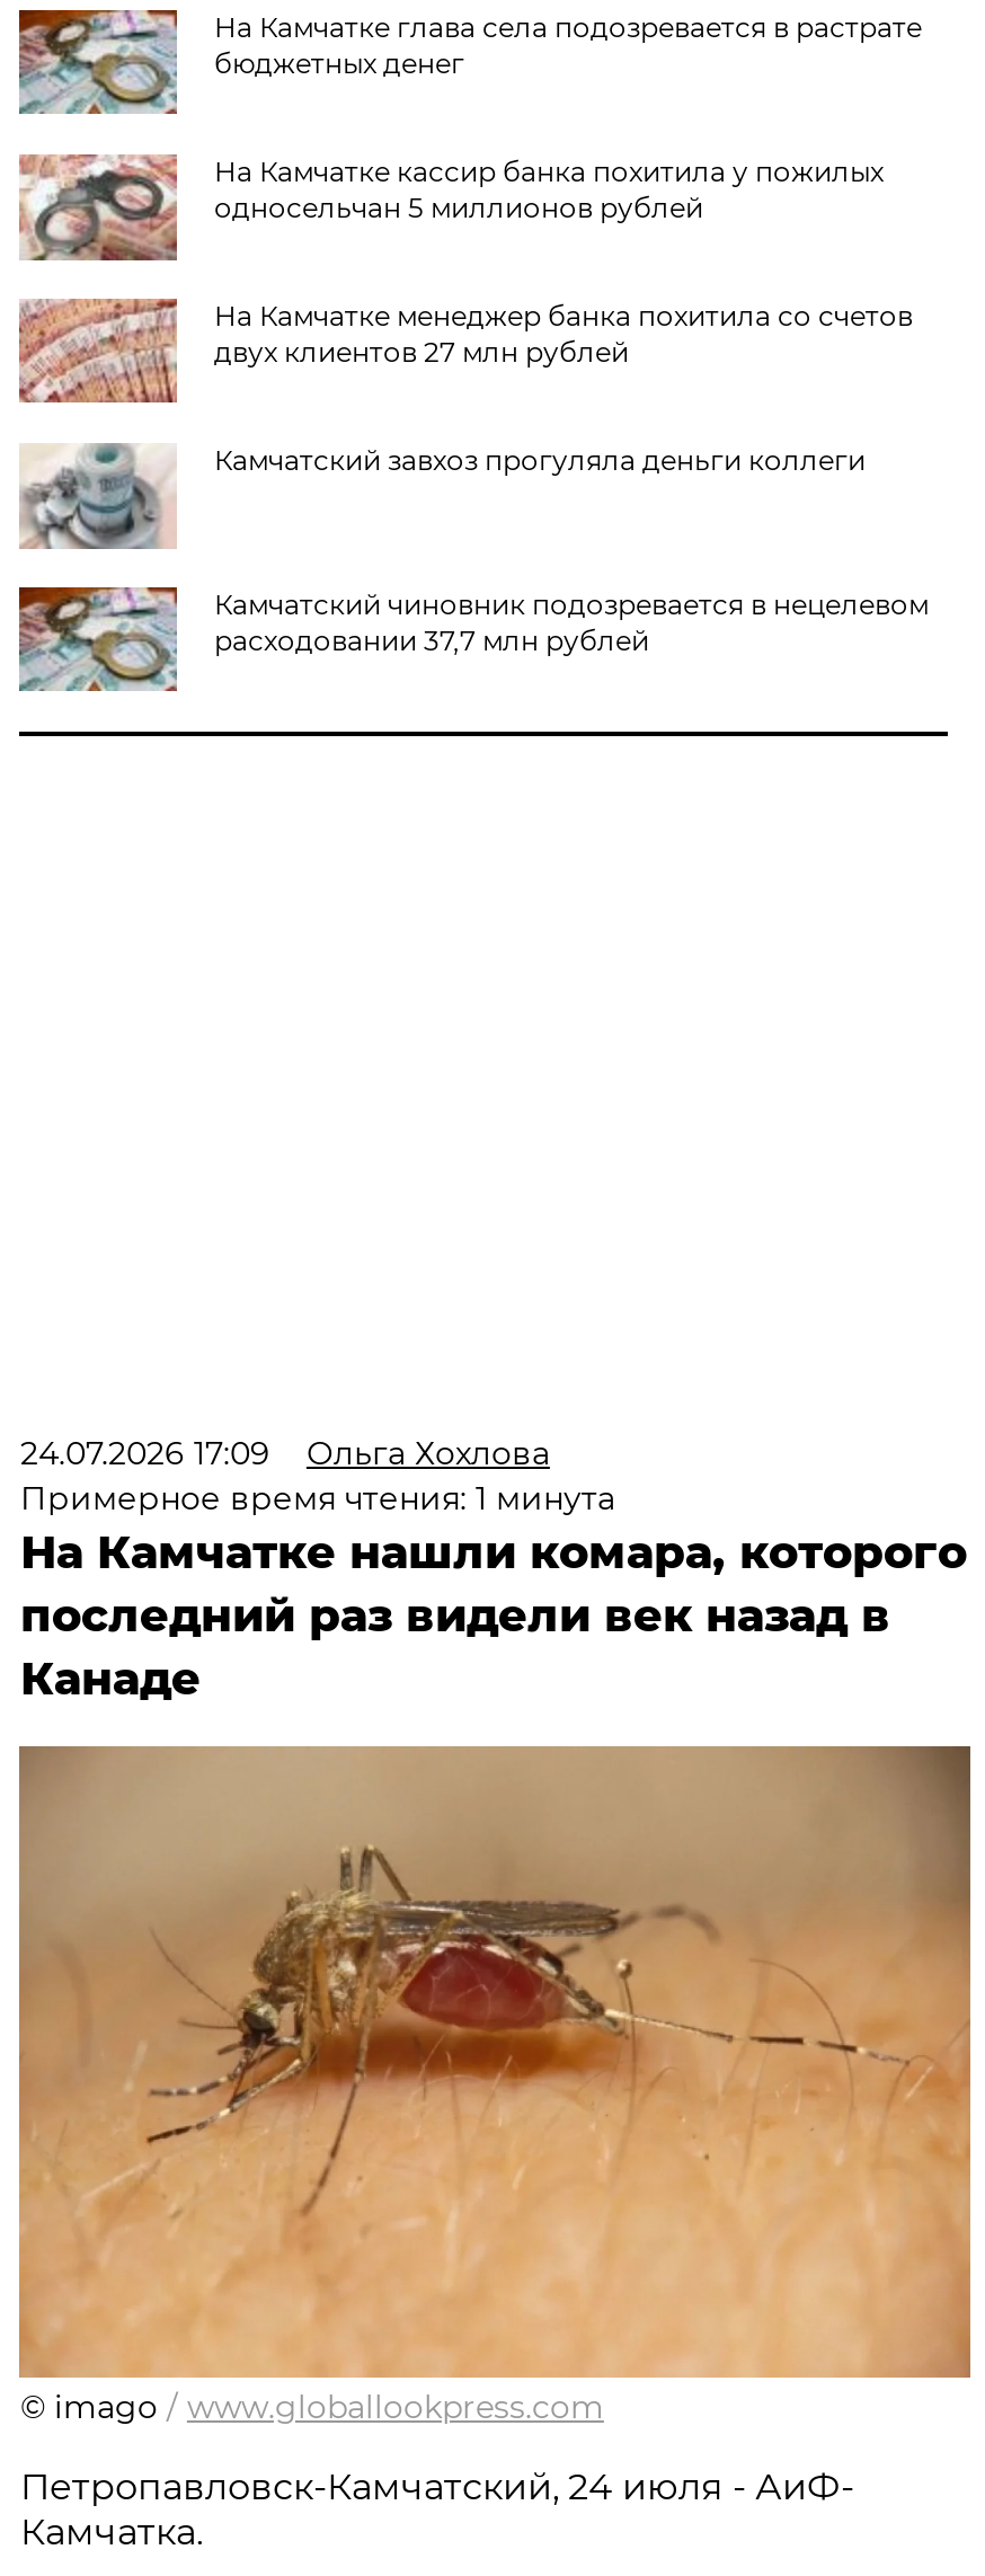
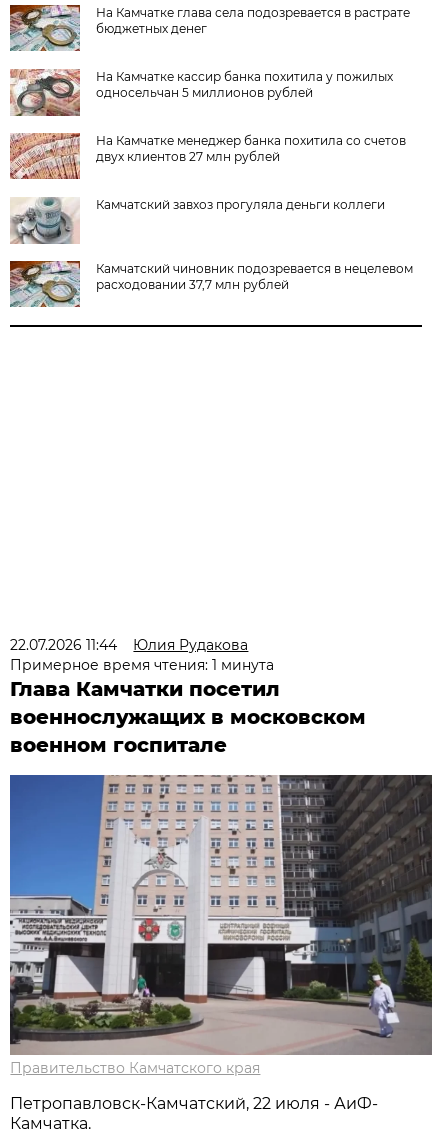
[20,1433,550,1473] 24.07.2026 17:09 | Ольга Хохлова -> [10,636,248,654] 22.07.2026 11:44 | Юлия Рудакова
[20,1525,967,1705] На Камчатке нашли комара, которого | последний раз видели век назад в | Канаде -> [10,677,366,757] Глава Камчатки посетил | военнослужащих в московском | военном госпитале
[17,1744,973,2427] [image] | © imago / www.globallookpress.com -> [9,774,433,1077] [image] | Правительство Камчатского края
[20,2465,854,2508] Петропавловск-Камчатский, 24 июля - АиФ- -> [10,1094,378,1113] Петропавловск-Камчатский, 22 июля - АиФ-

